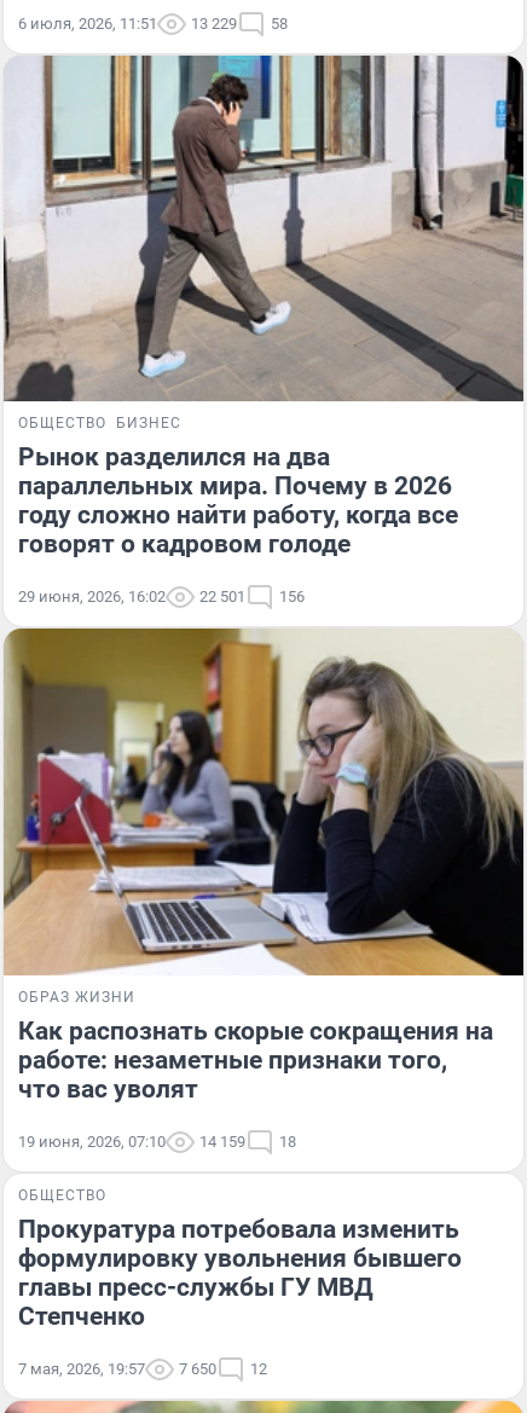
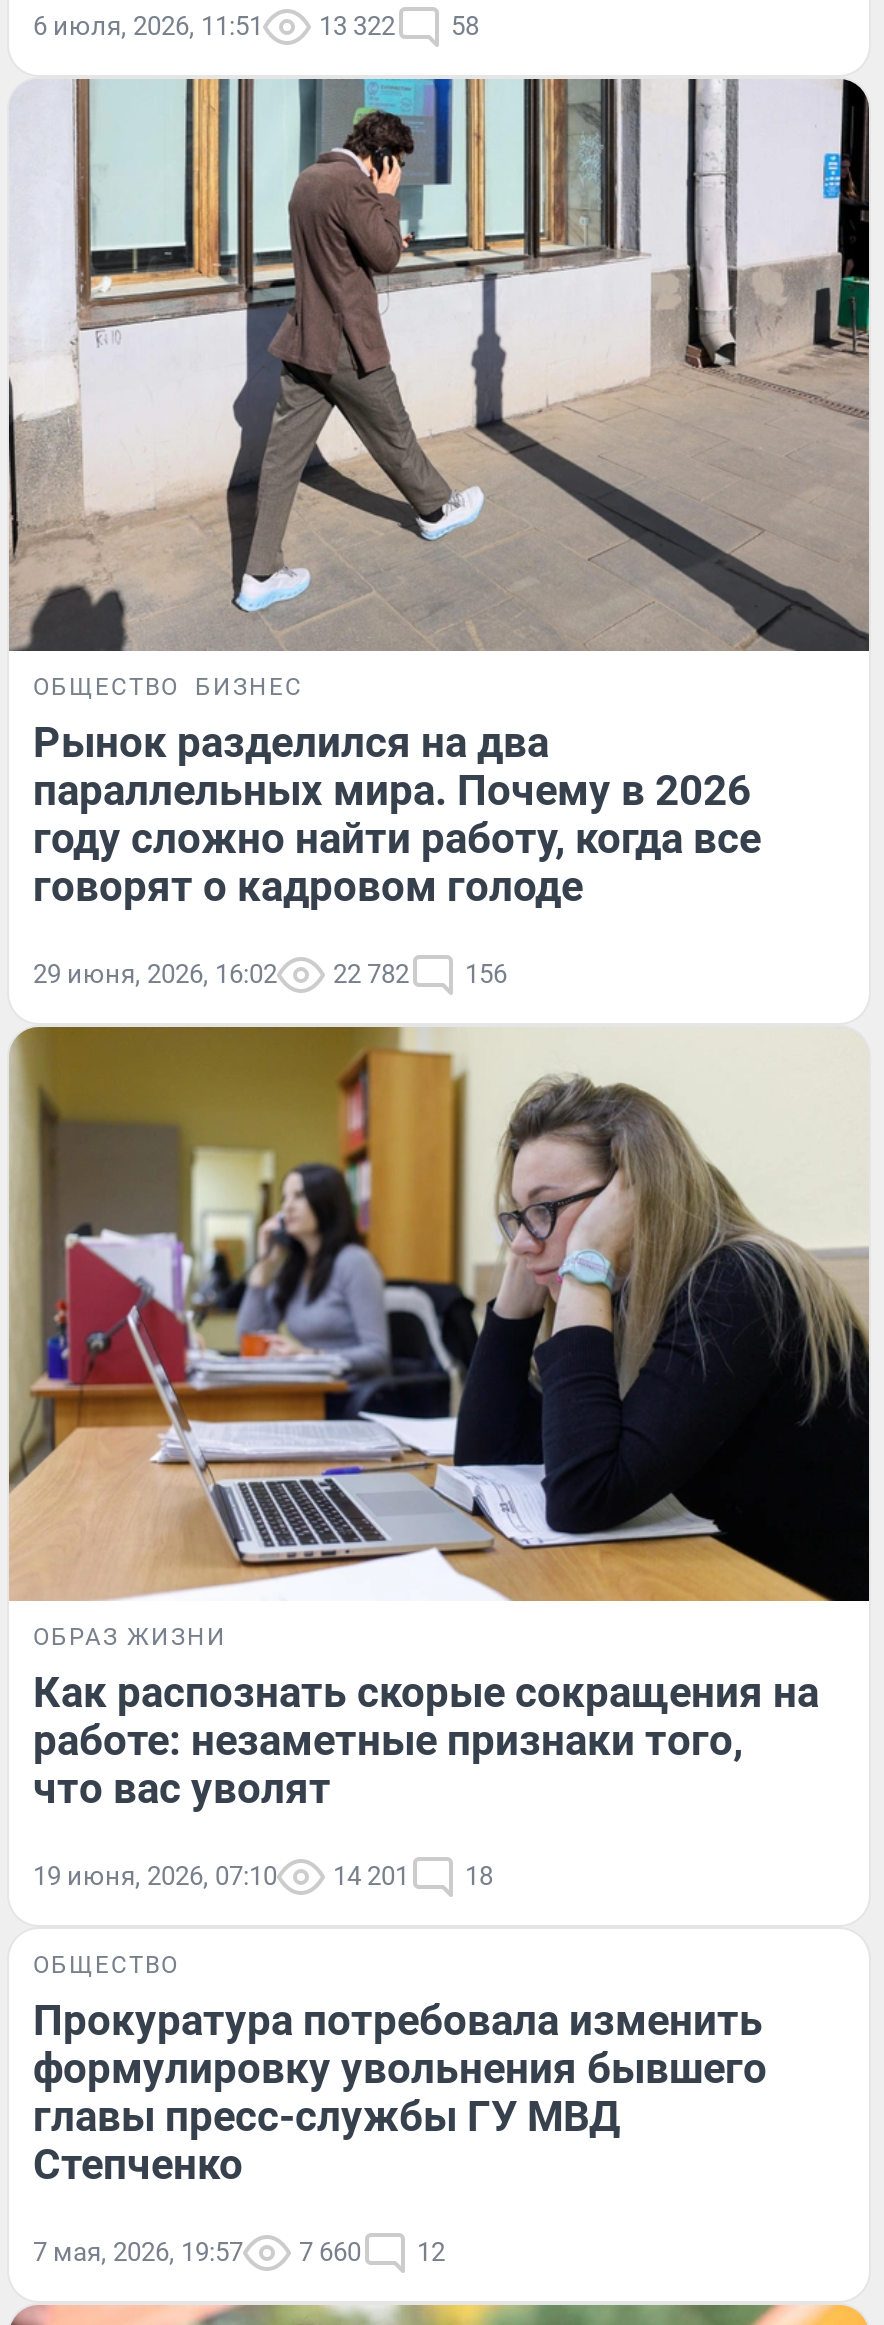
[191,14,237,32] 13 229 -> [319,10,395,40] 13 322
[18,588,305,606] 29 июня, 2026, 16:02 22 501 156 -> [33,960,507,990] 29 июня, 2026, 16:02 22 782 156
[18,1133,296,1151] 19 июня, 2026, 07:10 14 159 18 -> [33,1861,493,1891] 19 июня, 2026, 07:10 14 201 18
[18,1360,267,1378] 7 мая, 2026, 19:57 7 650 12 -> [33,2237,445,2267] 7 мая, 2026, 19:57 7 660 12

